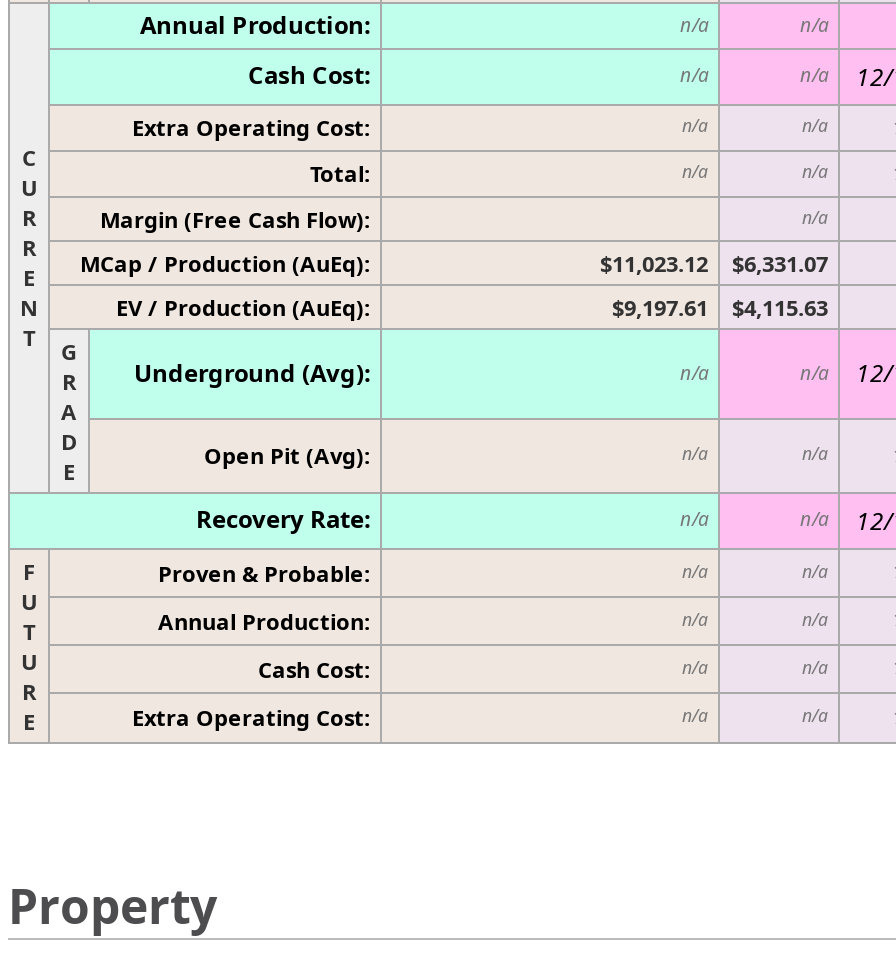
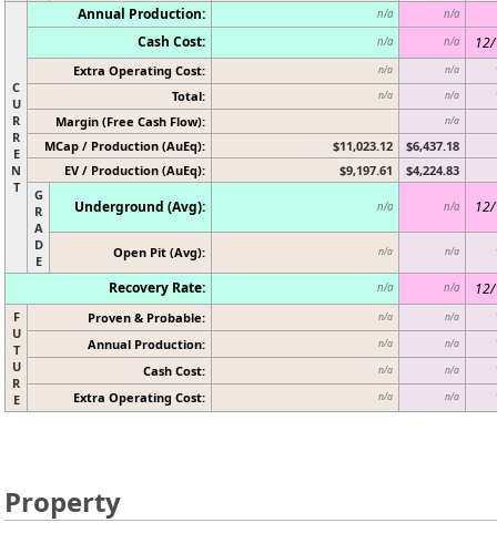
[600,248,828,278] $11,023.12 $6,331.07 -> [333,137,459,154] $11,023.12 $6,437.18
[612,292,828,322] $9,197.61 $4,115.63 -> [339,162,459,178] $9,197.61 $4,224.83

